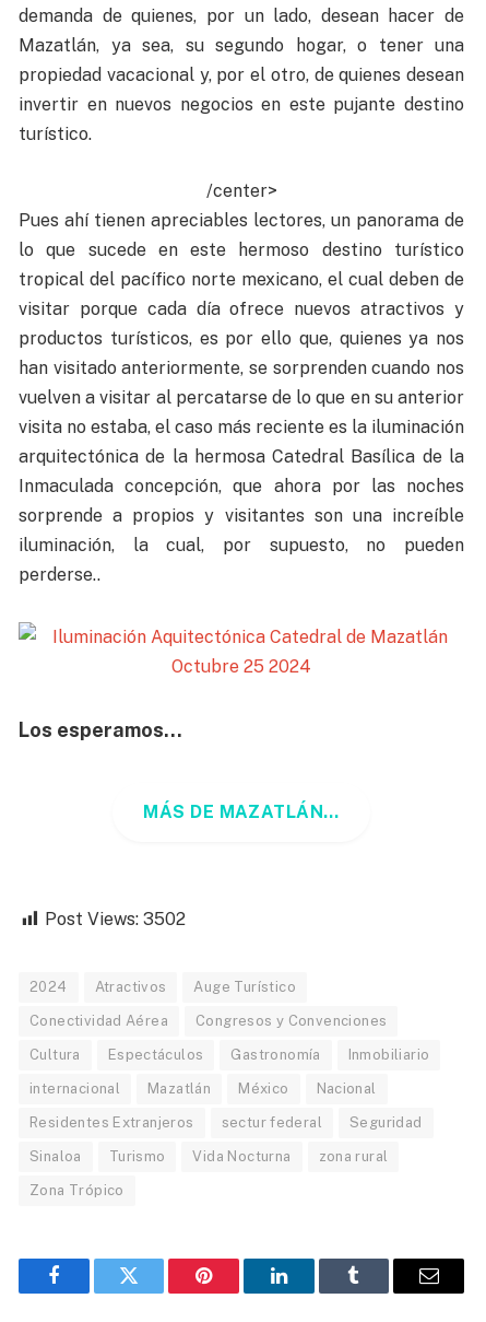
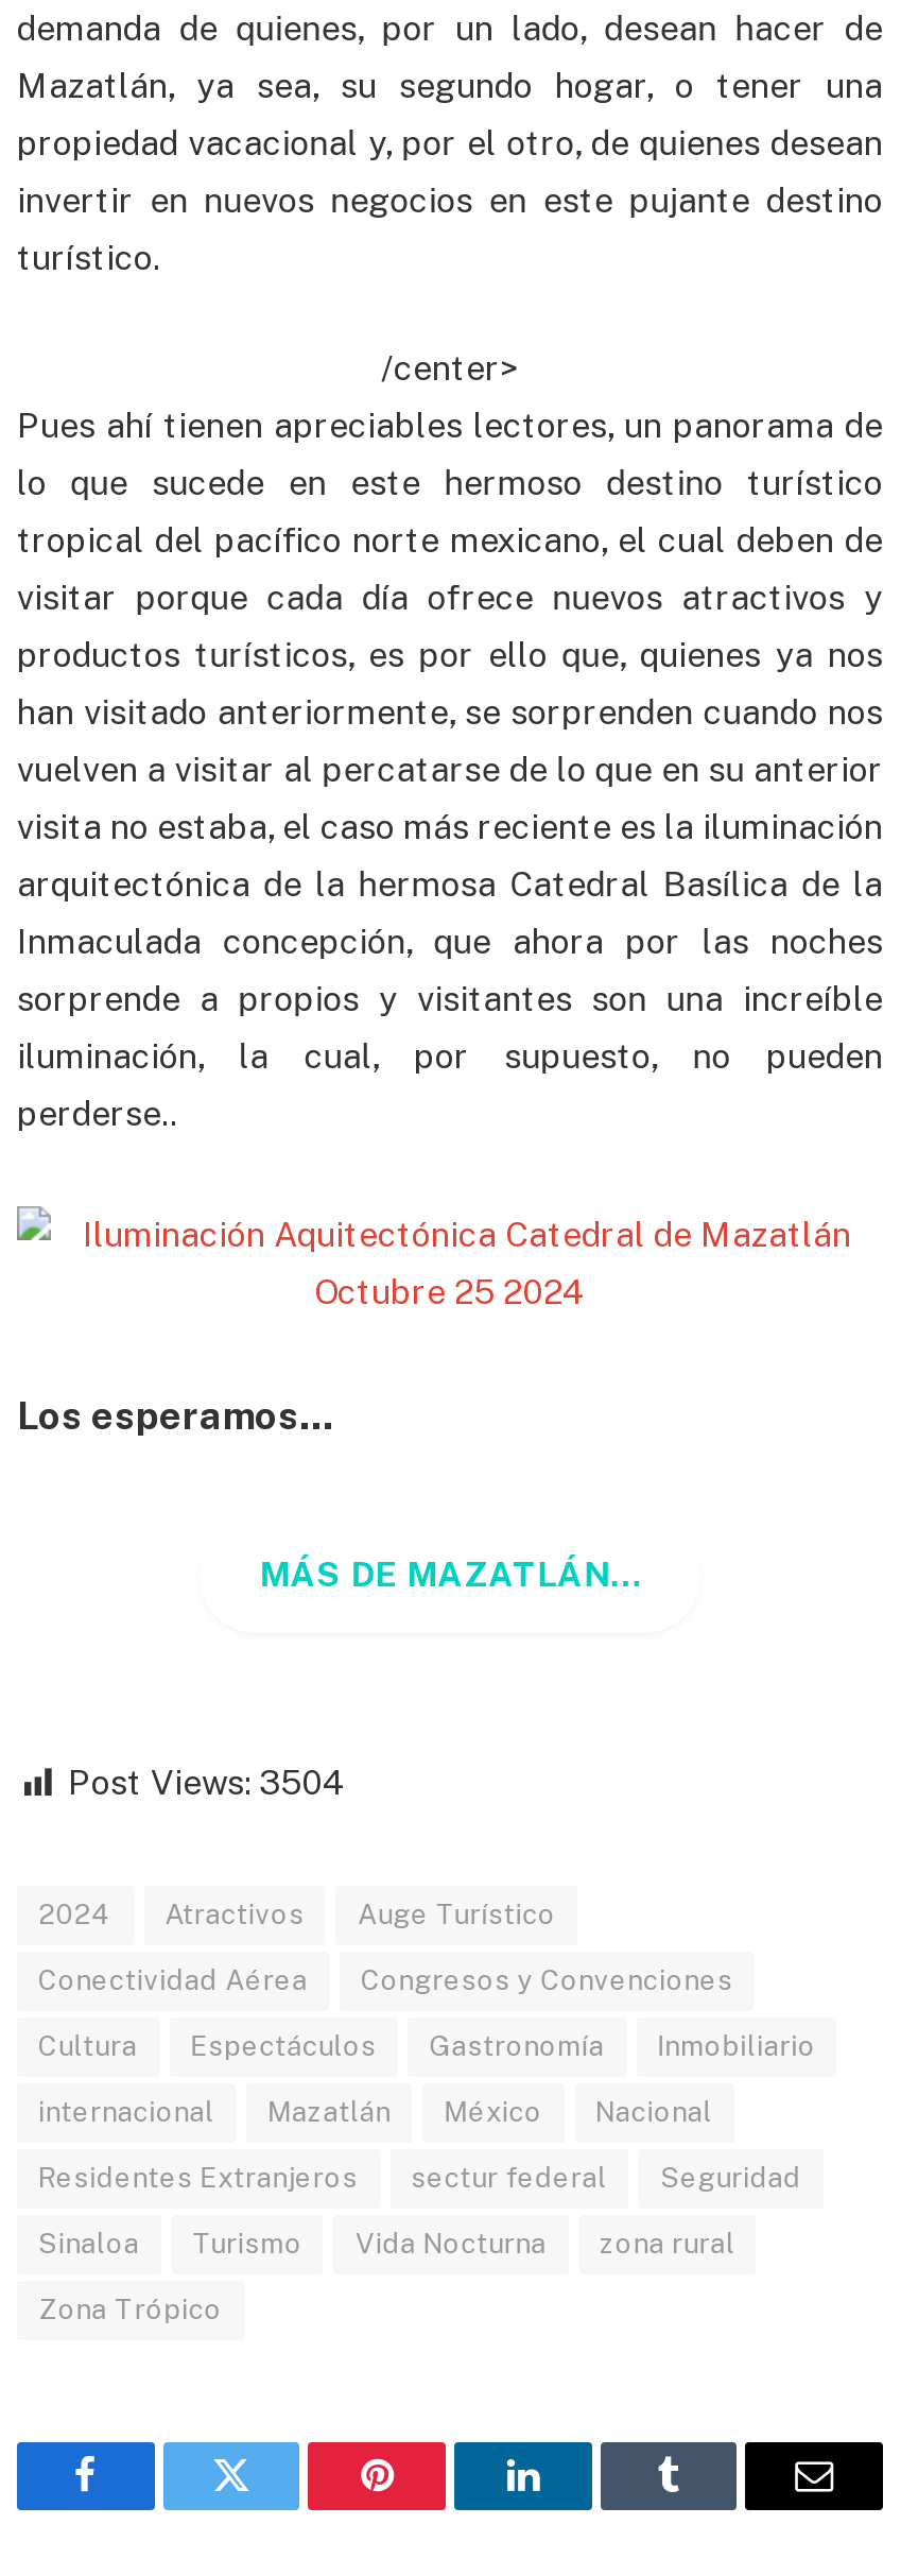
[45,909,186,930] Post Views: 3502 -> [68,1763,346,1803] Post Views: 3504

